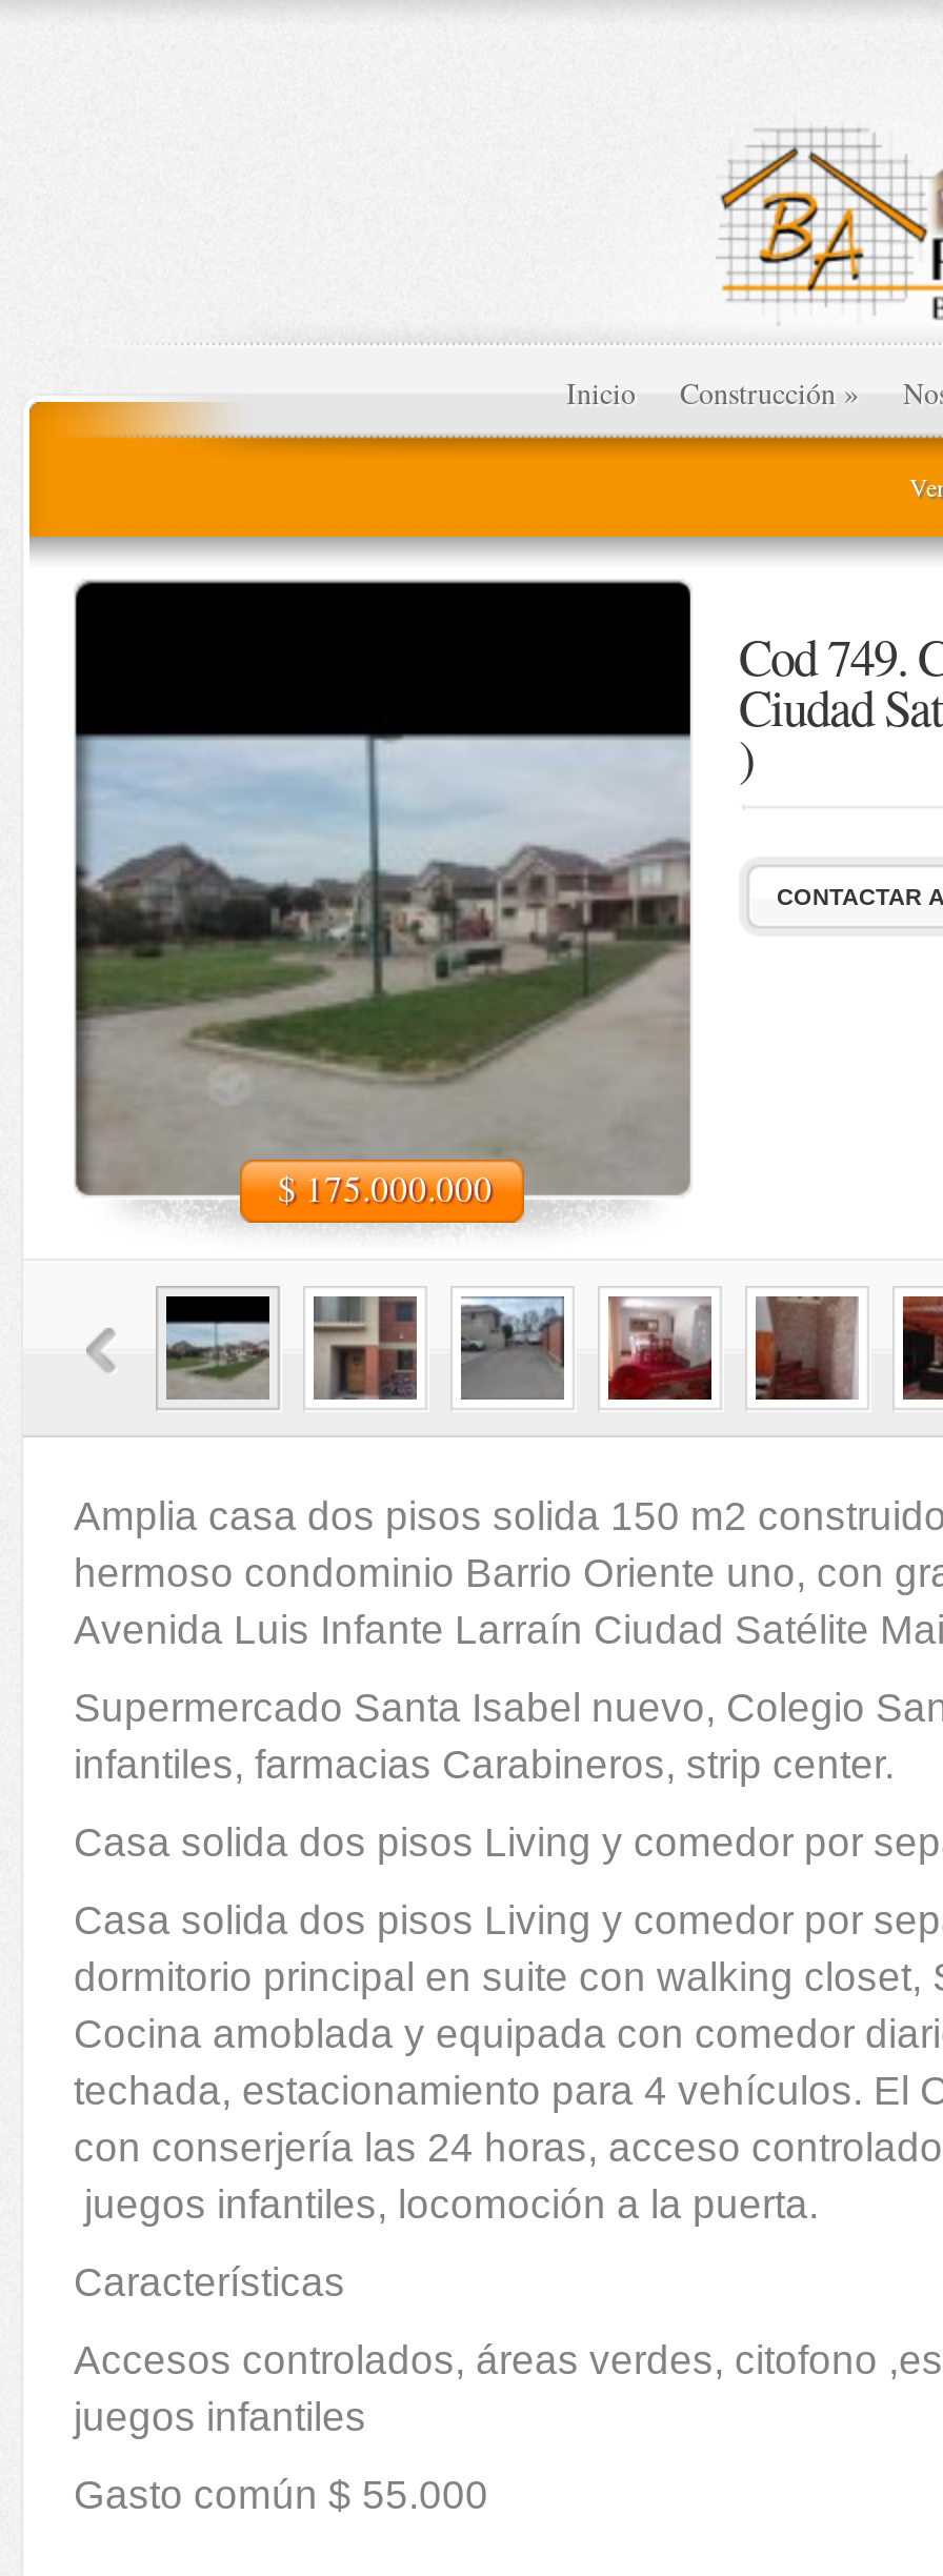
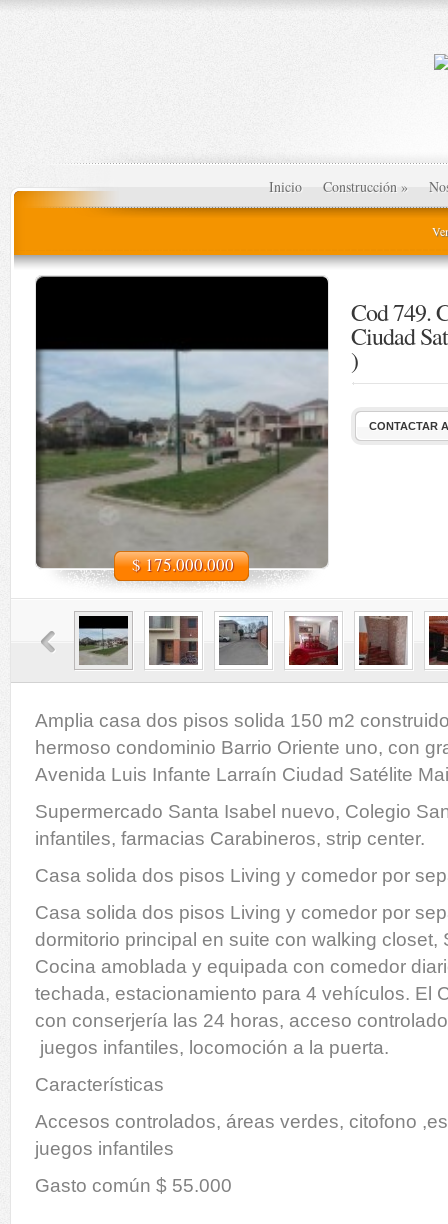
[720,116,937,320] [image] -> none

